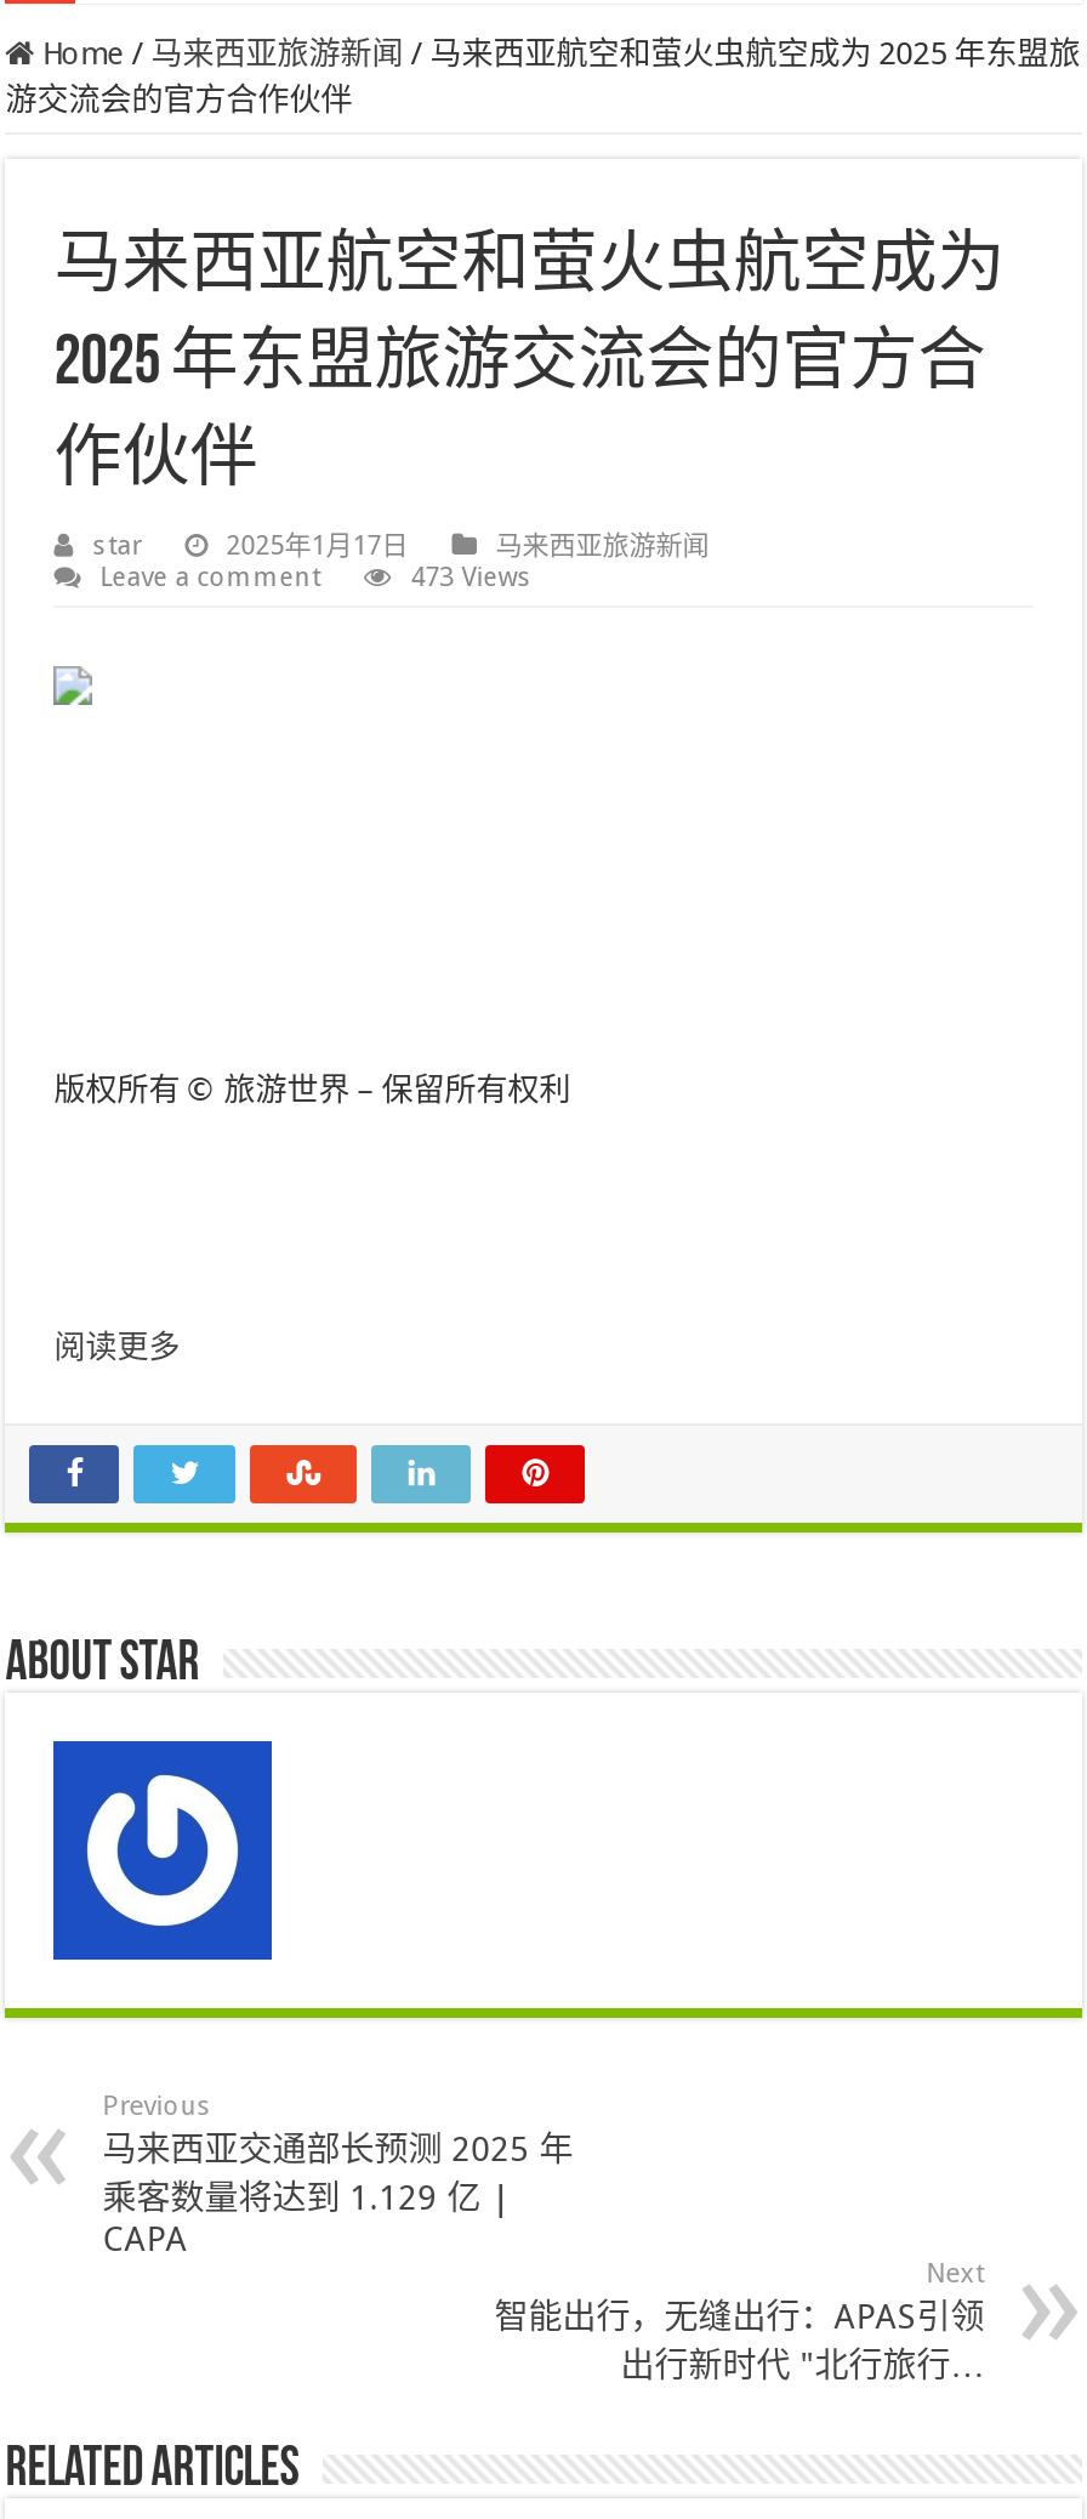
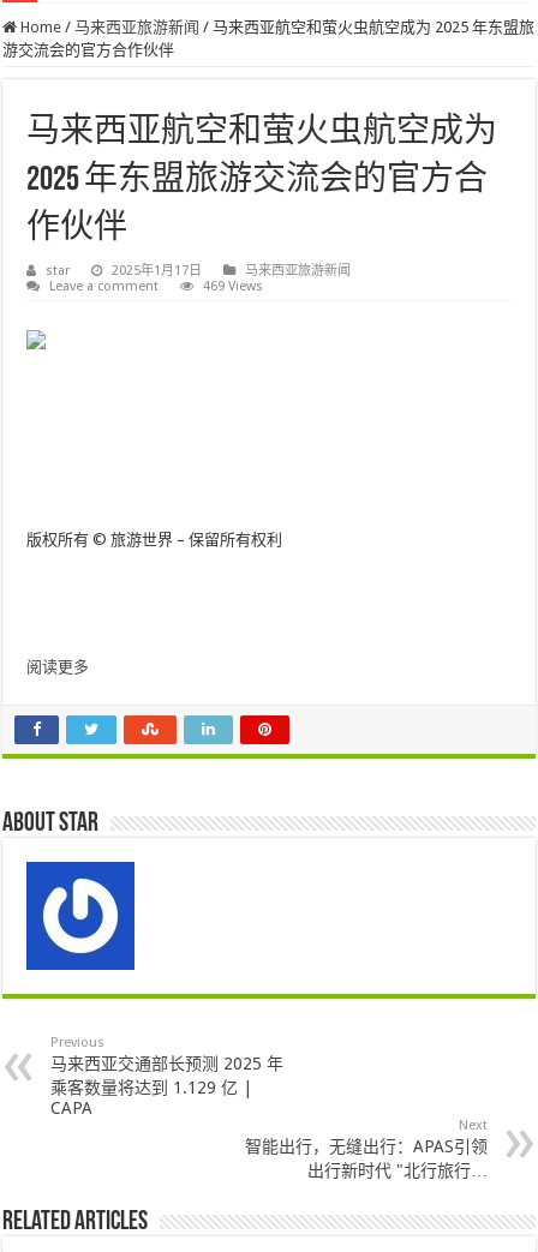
[411,562,532,593] 473 Views -> [203,278,263,294] 469 Views

